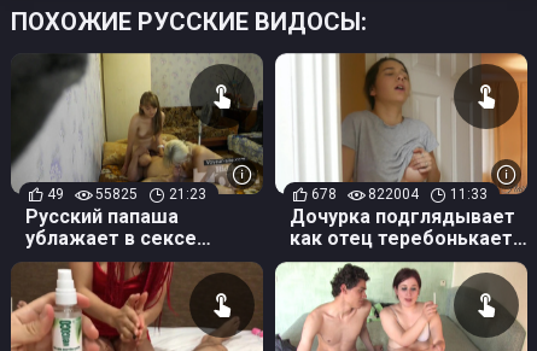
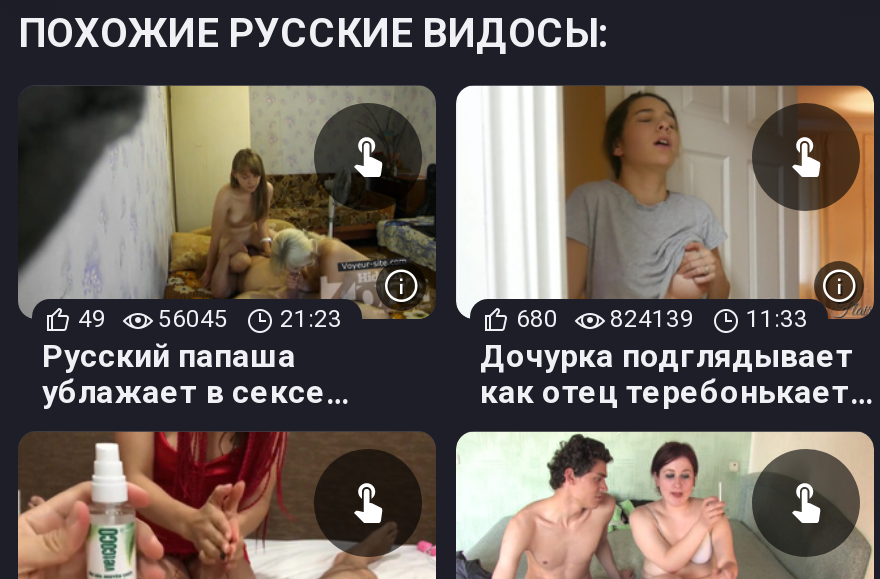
[47,186,206,203] 49 55825 21:23 -> [78,306,342,334] 49 56045 21:23
[311,186,337,203] 678 -> [516,306,558,334] 680
[368,186,419,203] 822004 -> [610,306,694,334] 824139

